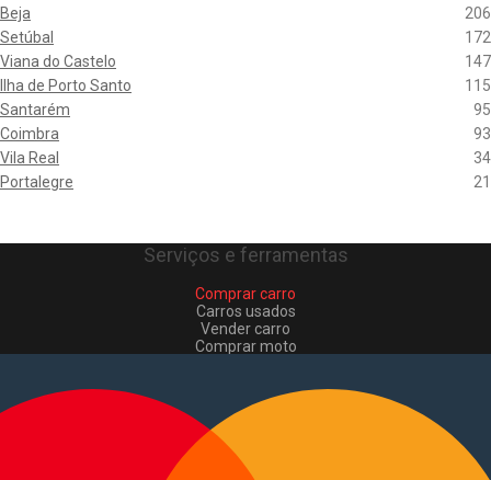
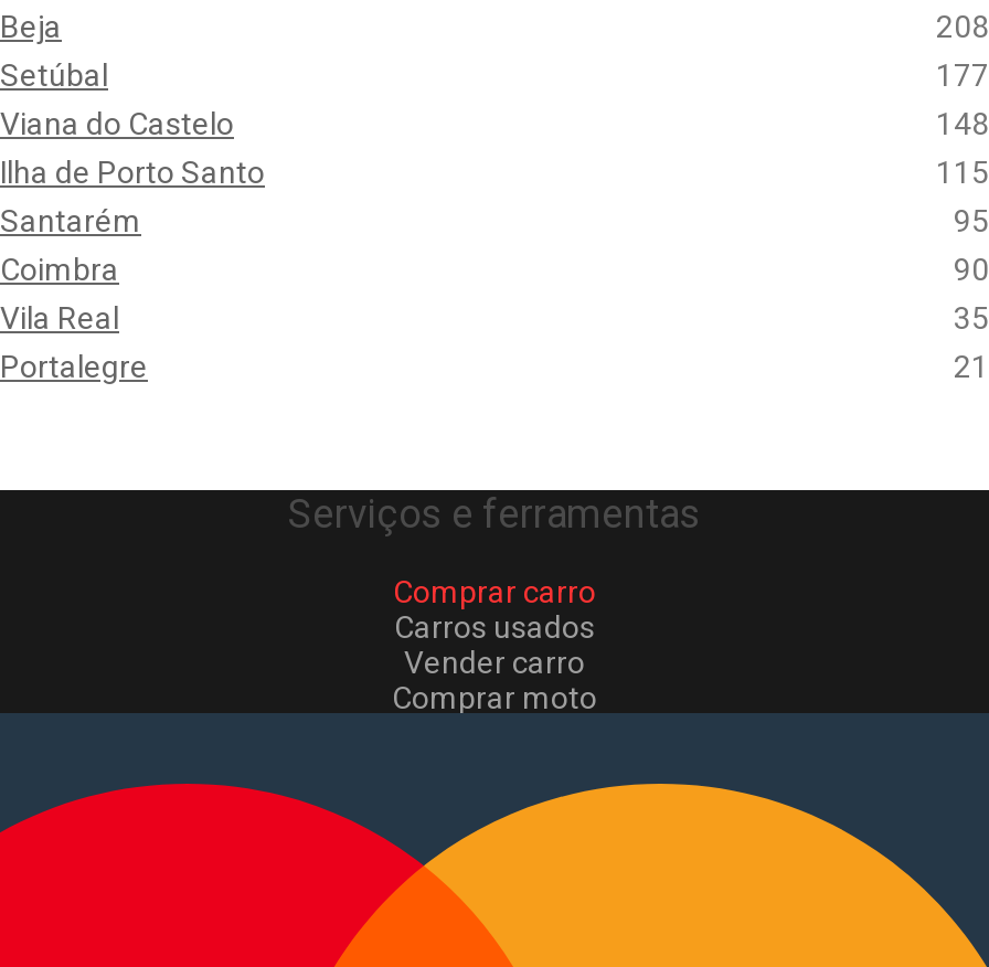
[465,4,491,22] 206 -> [936,9,989,44] 208
[465,28,491,46] 172 -> [936,57,989,93] 177
[465,53,491,70] 147 -> [936,106,989,141] 148
[473,125,491,142] 93 -> [954,252,989,287] 90
[473,149,491,167] 34 -> [954,300,989,336] 35

